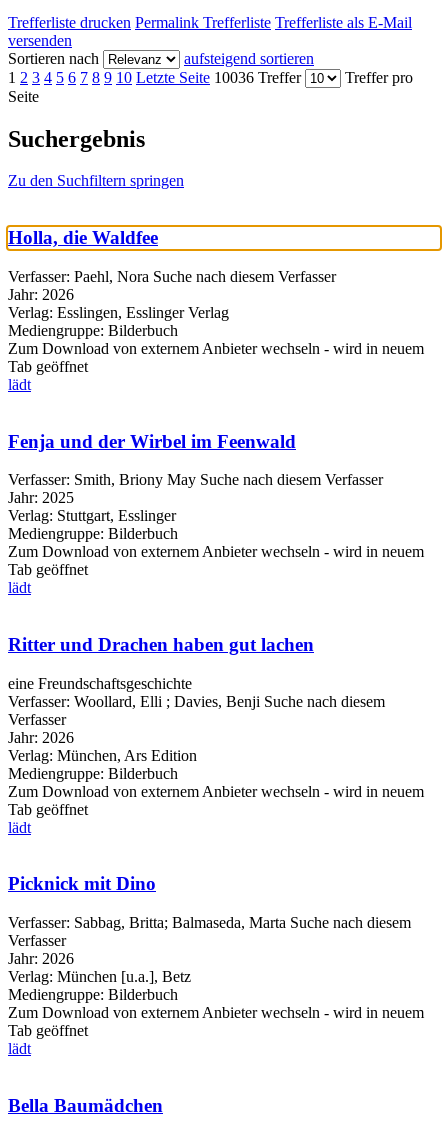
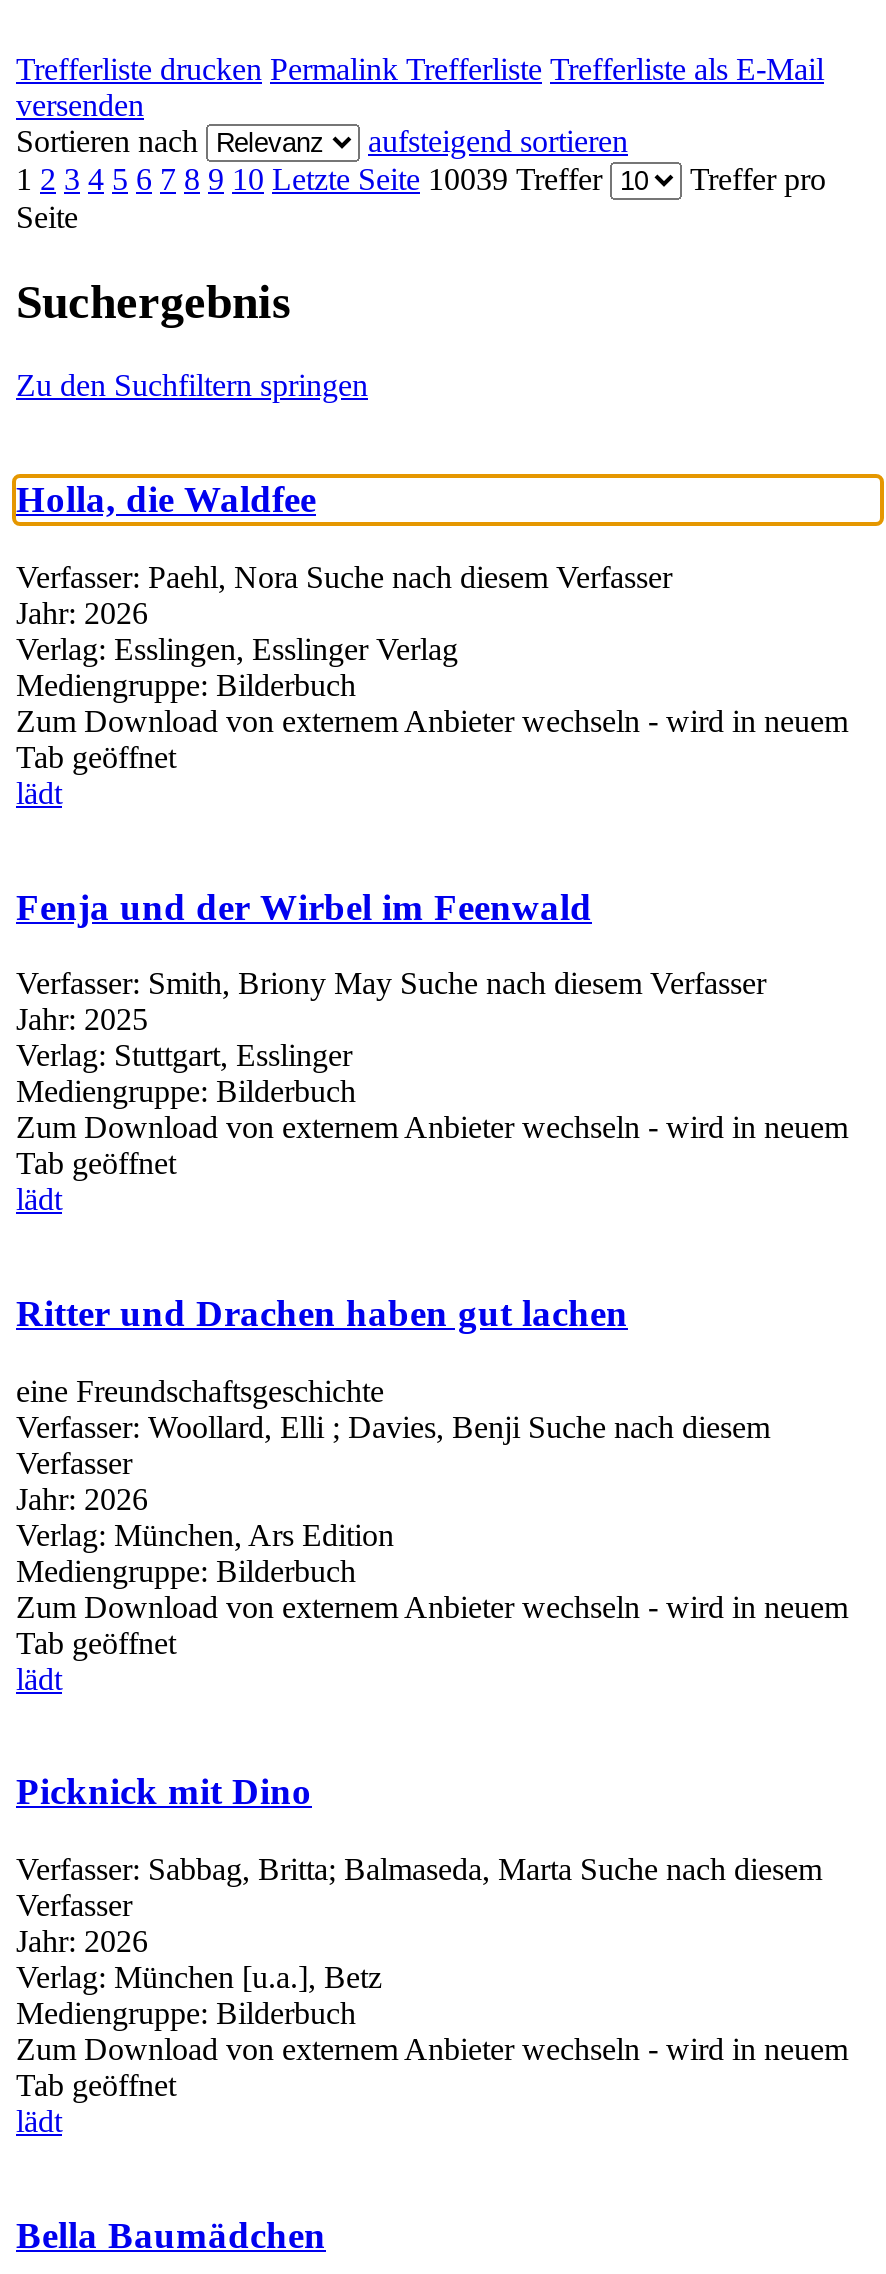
[8,69,301,86] 1 2 3 4 5 6 7 8 9 10 Letzte Seite 10036 Treffer -> [16,161,602,195] 1 2 3 4 5 6 7 8 9 10 Letzte Seite 10039 Treffer

